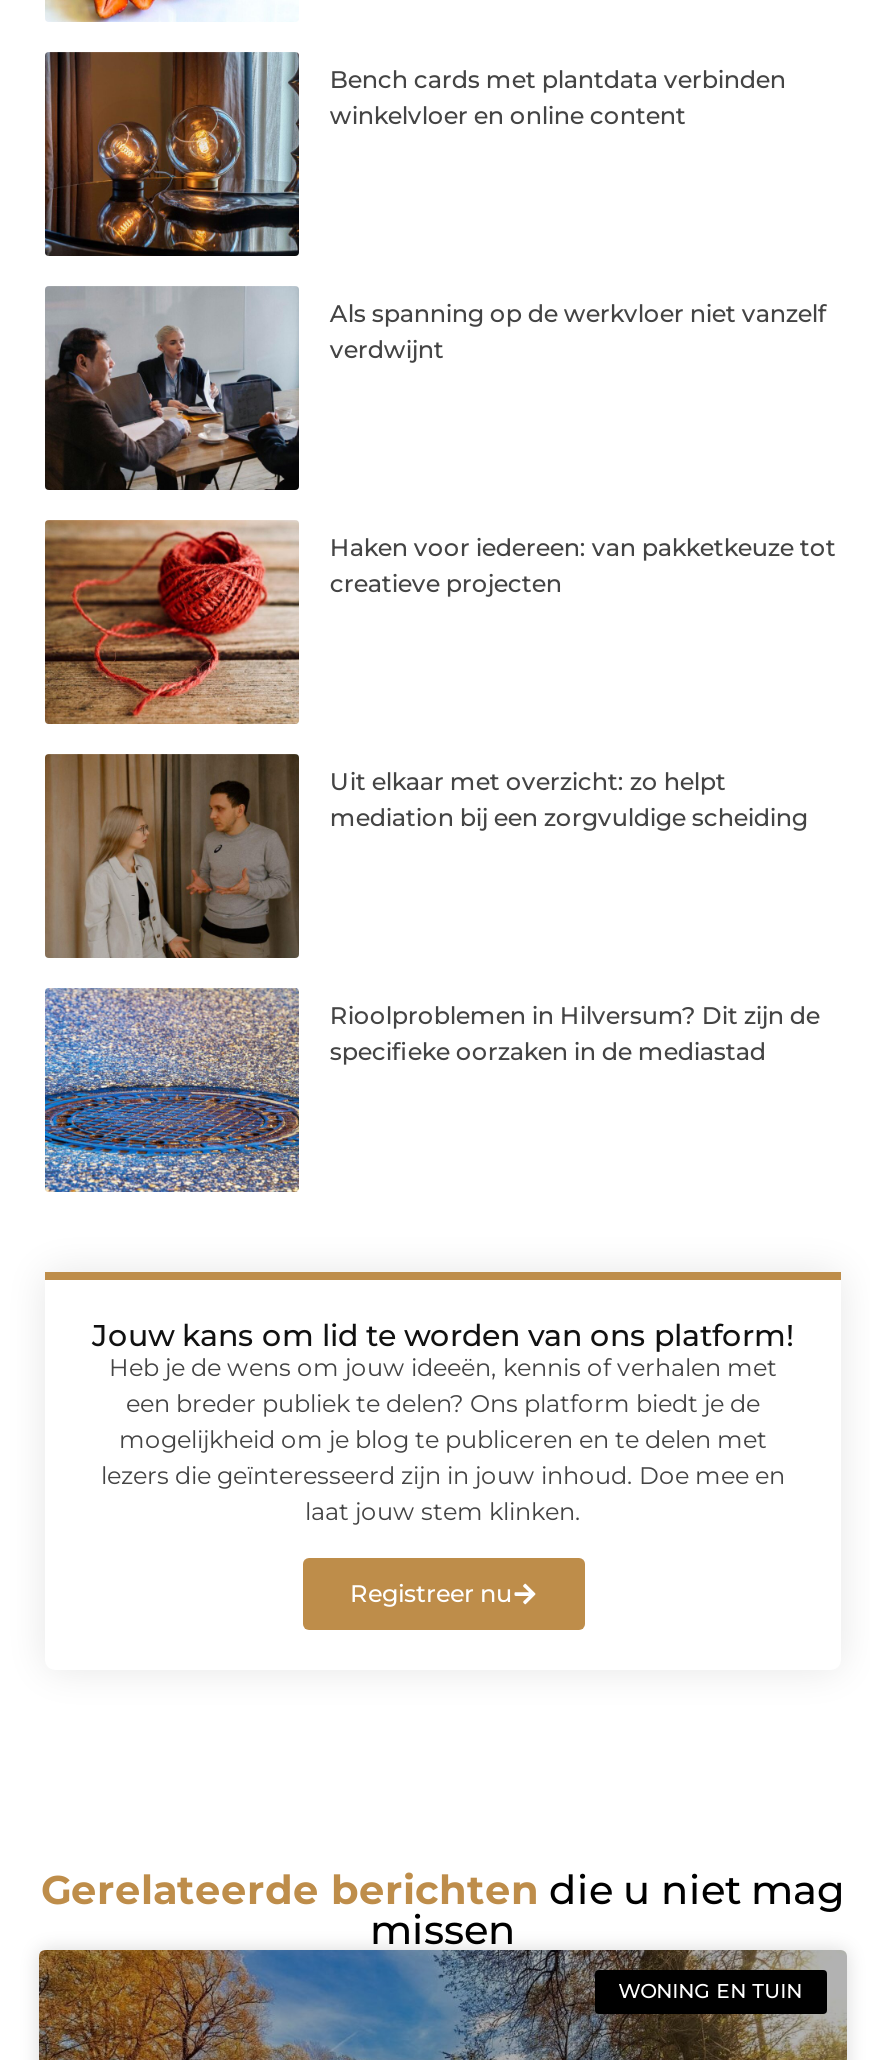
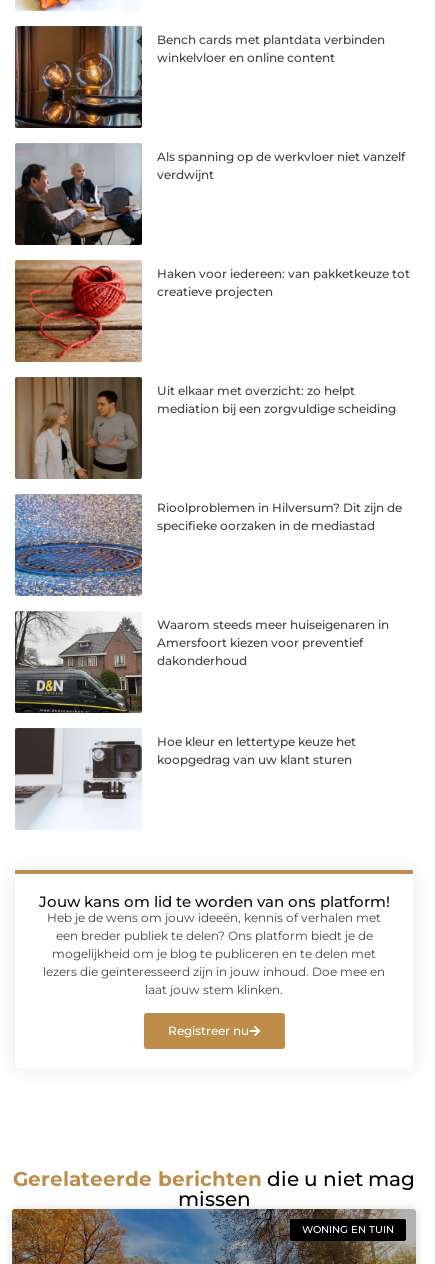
none -> [14,611,389,714] [image] | Waarom steeds meer huiseigenaren in | Amersfoort kiezen voor preventief | dakonderhoud
none -> [14,728,356,829] [image] | Hoe kleur en lettertype keuze het | koopgedrag van uw klant sturen

